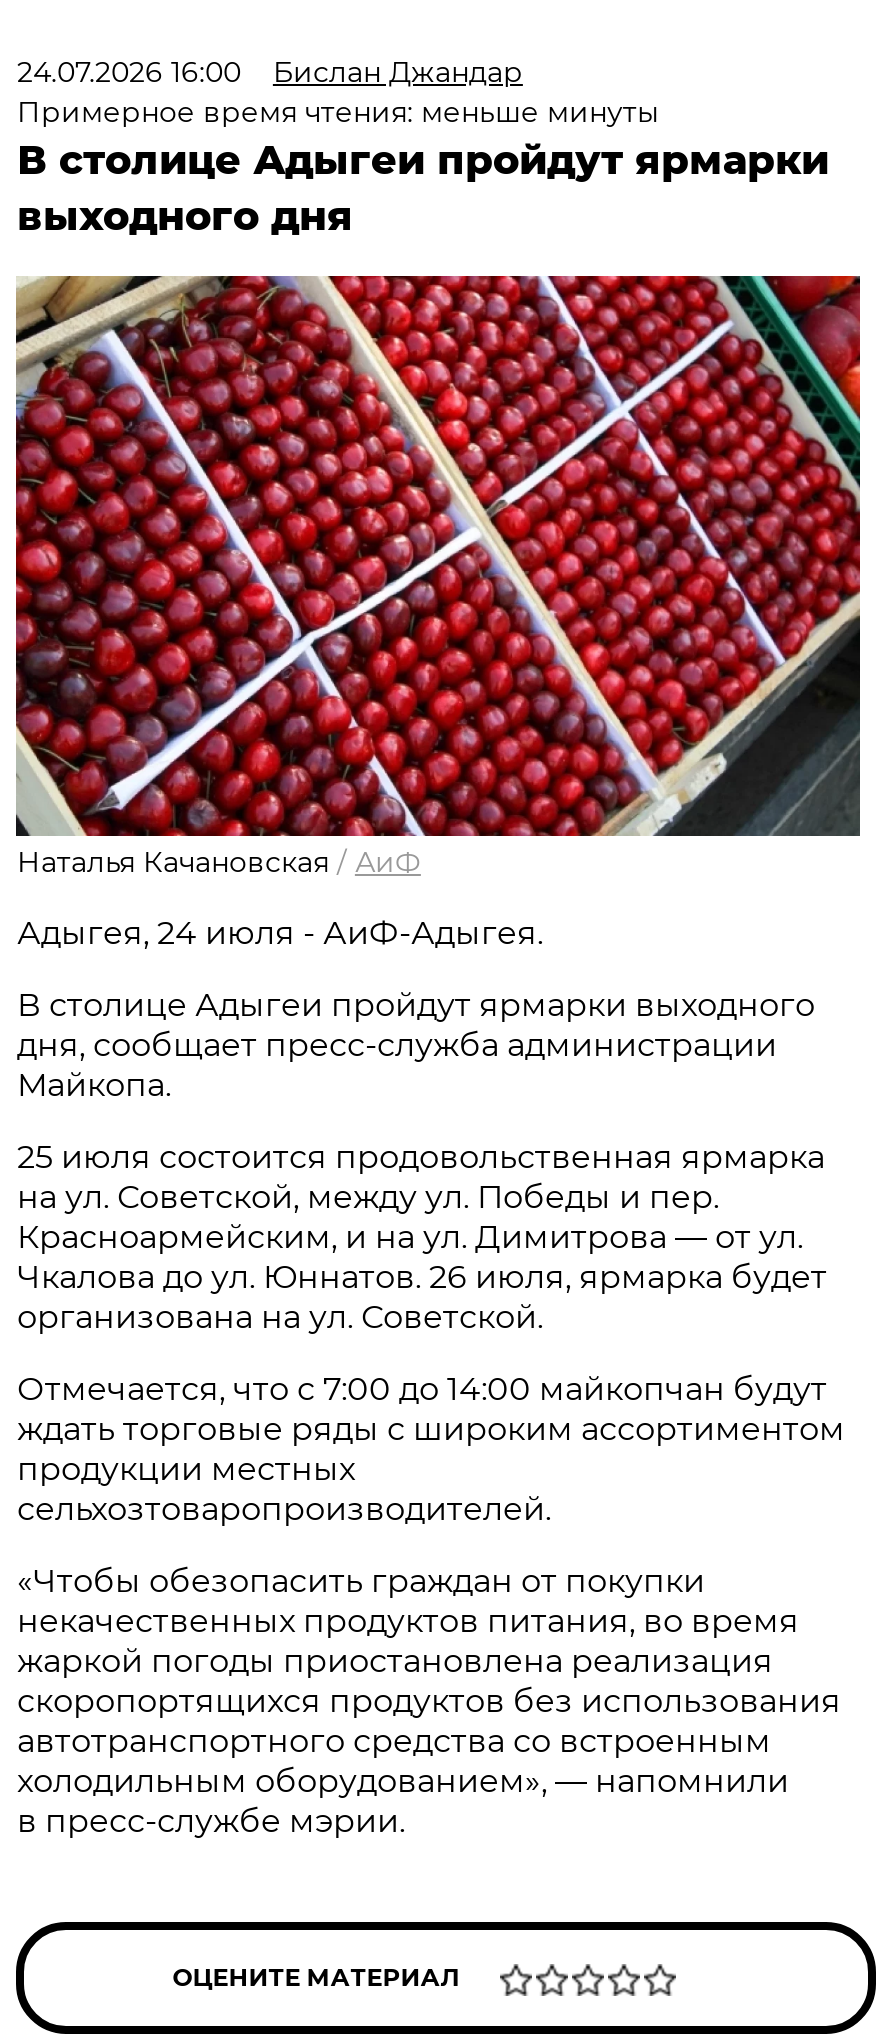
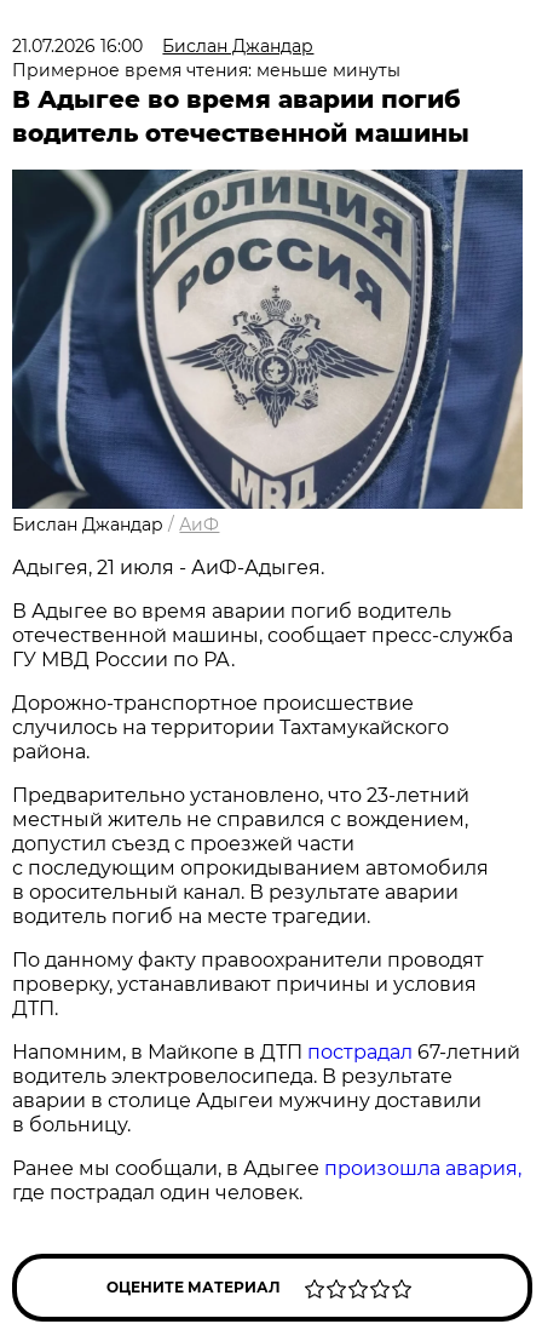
[17,54,523,90] 24.07.2026 16:00 Бислан Джандар -> [13,35,314,57] 21.07.2026 16:00 Бислан Джандар
[17,136,829,240] В столице Адыгеи пройдут ярмарки | выходного дня -> [13,85,470,148] В Адыгее во время аварии погиб | водитель отечественной машины
[14,274,862,1840] [image] | Наталья Качановская / АиФ | Адыгея, 24 июля - АиФ-Адыгея. | В столице Адыгеи пройдут ярмарки выходного | дня, сообщает пресс-служба администрации | Майкопа. | 25 июля состоится продовольственная ярмарка | на ул. Советской, между ул. Победы и пер. | Красноармейским, и на ул. Димитрова — от ул. | Чкалова до ул. Юннатов. 26 июля, ярмарка будет | организована на ул. Советской. | Отмечается, что с 7:00 до 14:00 майкопчан будут | ждать торговые ряды с широким ассортиментом | продукции местных | сельхозтоваропроизводителей. | «Чтобы обезопасить граждан от покупки | некачественных продуктов питания, во время | жаркой погоды приостановлена реализация | скоропортящихся продуктов без использования | автотранспортного средства со встроенным | холодильным оборудованием», — напомнили | в пресс-службе мэрии. -> [11,171,524,1204] [image] | Бислан Джандар / АиФ | Адыгея, 21 июля - АиФ-Адыгея. | В Адыгее во время аварии погиб водитель | отечественной машины, сообщает пресс-служба | ГУ МВД России по РА. | Дорожно-транспортное происшествие | случилось на территории Тахтамукайского | района. | Предварительно установлено, что 23-летний | местный житель не справился с вождением, | допустил съезд с проезжей части | с последующим опрокидыванием автомобиля | в оросительный канал. В результате аварии | водитель погиб на месте трагедии. | По данному факту правоохранители проводят | проверку, устанавливают причины и условия | ДТП. | Напомним, в Майкопе в ДТП пострадал 67-летний | водитель электровелосипеда. В результате | аварии в столице Адыгеи мужчину доставили | в больницу. | Ранее мы сообщали, в Адыгее произошла авария, | где пострадал один человек.

